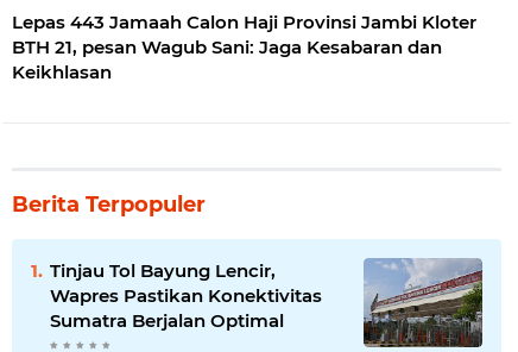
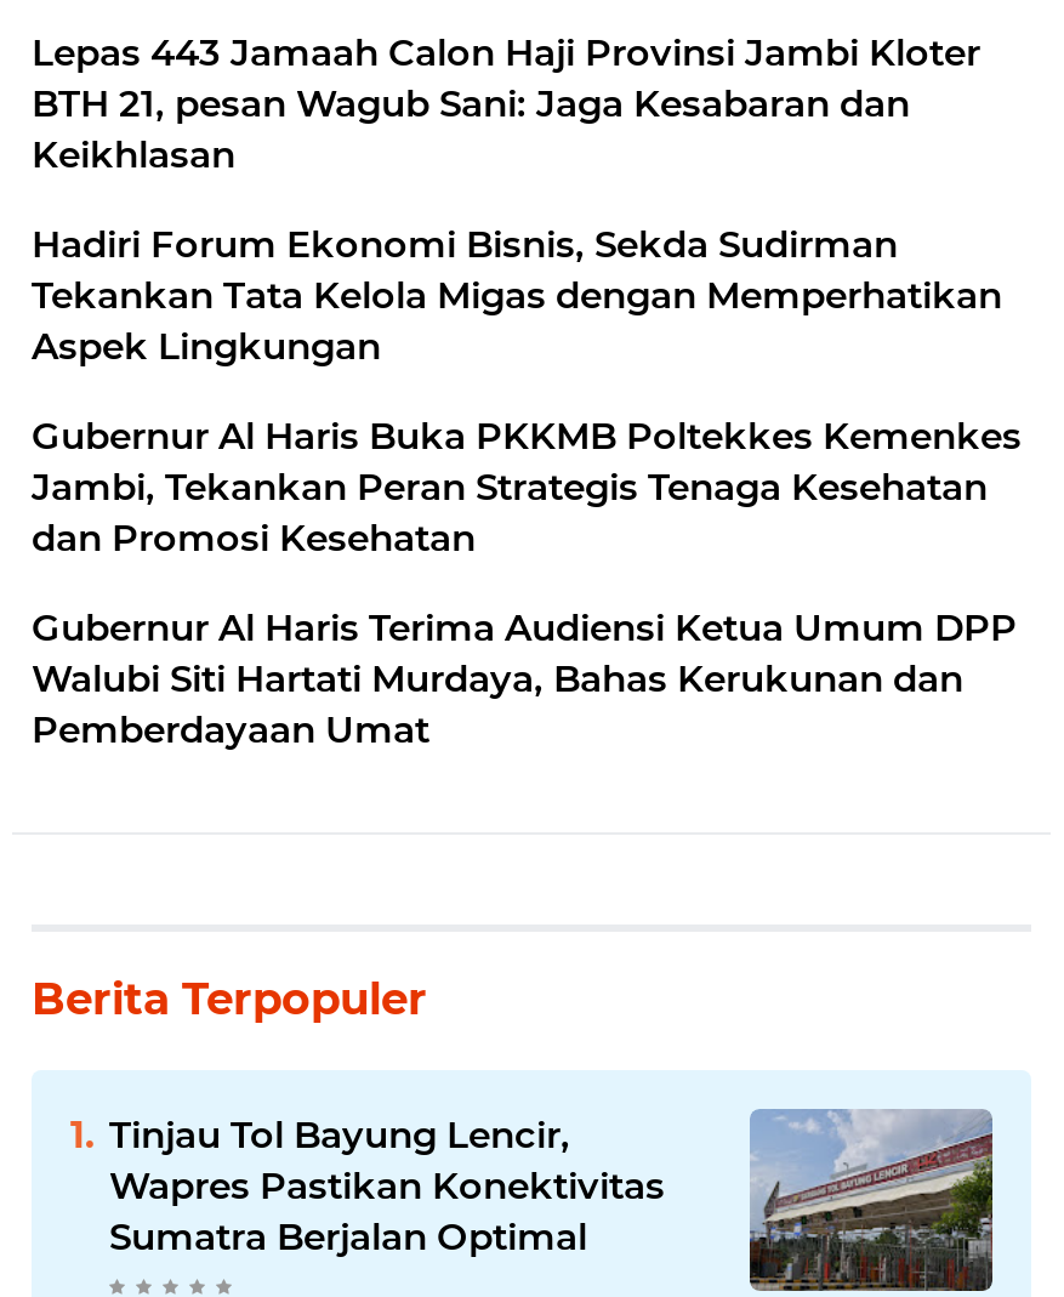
none -> [32,220,1022,752] Hadiri Forum Ekonomi Bisnis, Sekda Sudirman | Tekankan Tata Kelola Migas dengan Memperhatikan | Aspek Lingkungan | Gubernur Al Haris Buka PKKMB Poltekkes Kemenkes | Jambi, Tekankan Peran Strategis Tenaga Kesehatan | dan Promosi Kesehatan | Gubernur Al Haris Terima Audiensi Ketua Umum DPP | Walubi Siti Hartati Murdaya, Bahas Kerukunan dan | Pemberdayaan Umat

